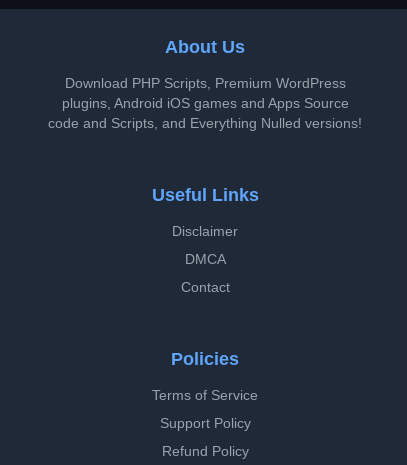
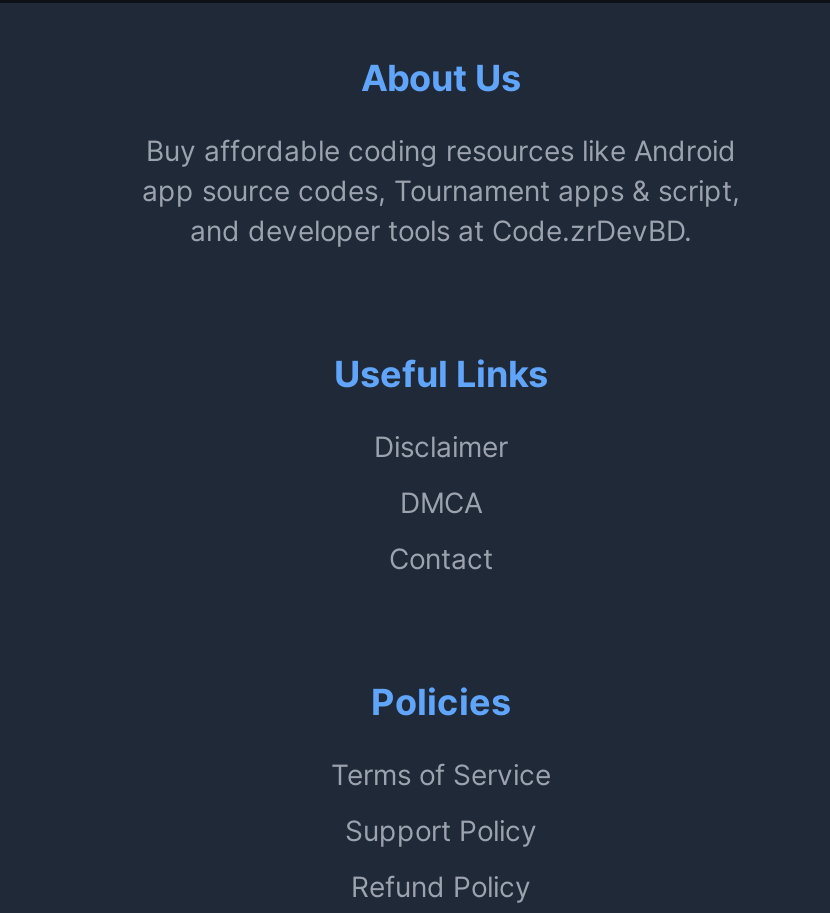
[48,75,362,131] Download PHP Scripts, Premium WordPress | plugins, Android iOS games and Apps Source | code and Scripts, and Everything Nulled versions! -> [142,133,740,247] Buy affordable coding resources like Android | app source codes, Tournament apps & script, | and developer tools at Code.zrDevBD.

